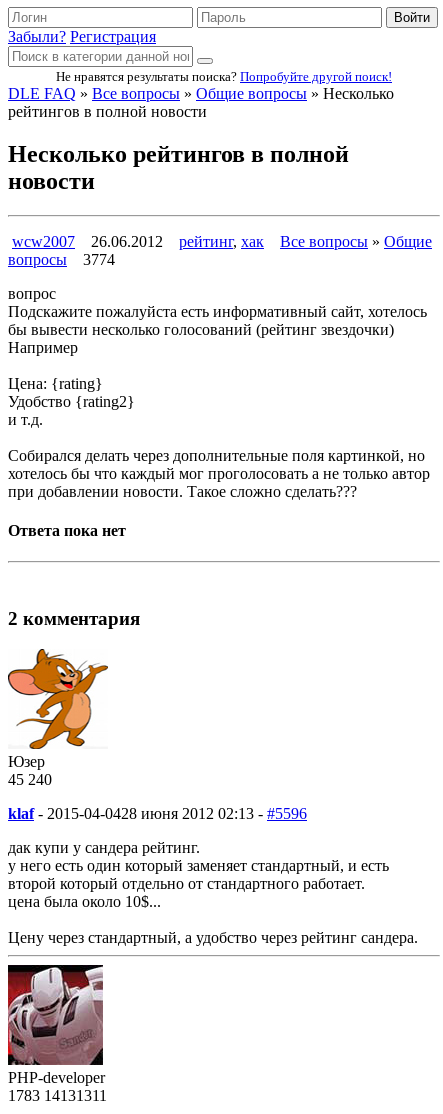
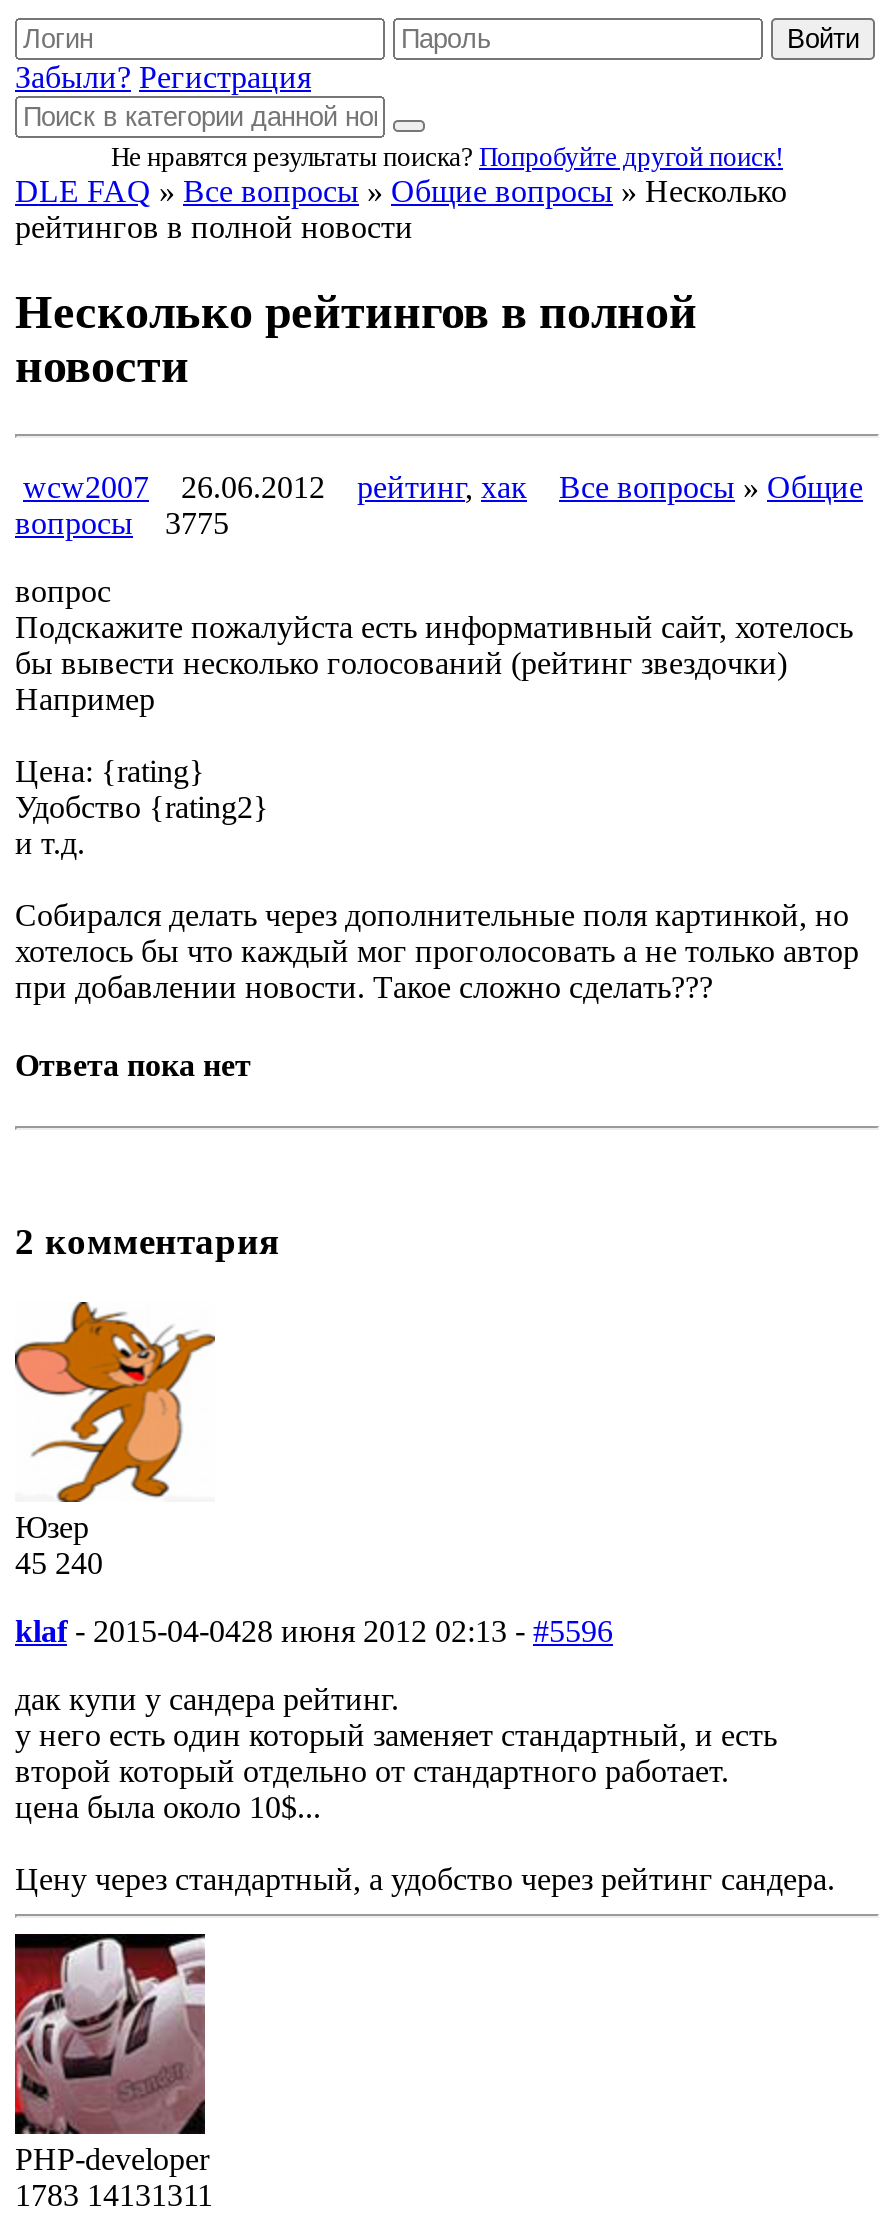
[8,251,115,268] вопросы 3774 -> [15,506,229,540] вопросы 3775

